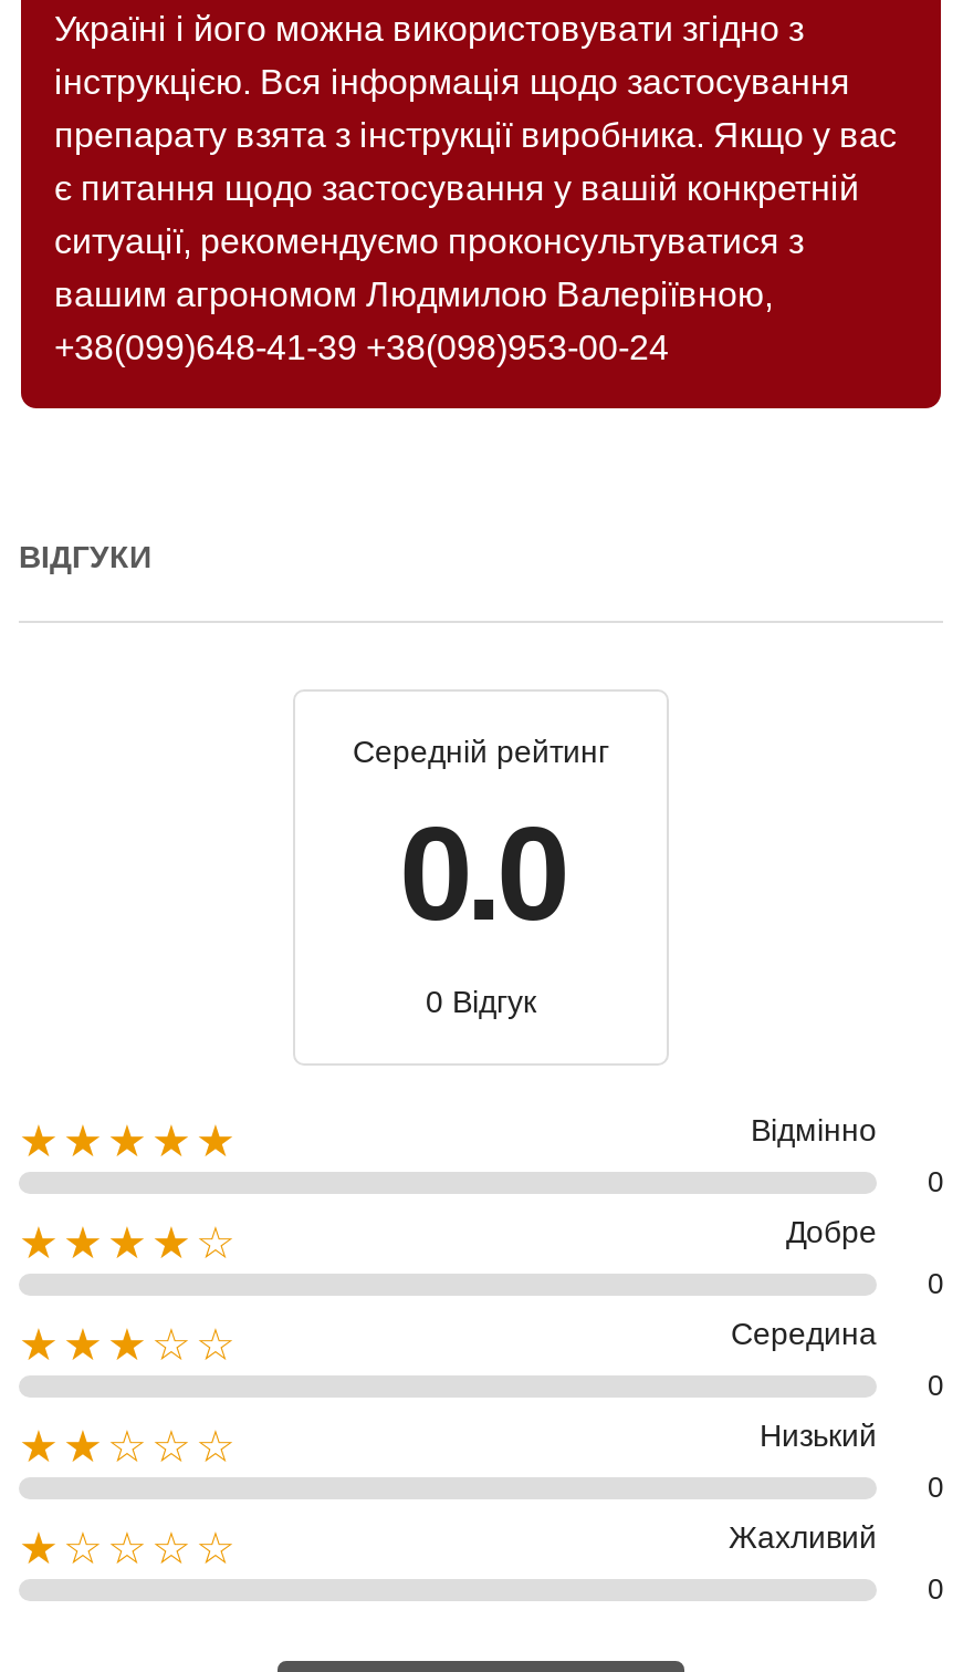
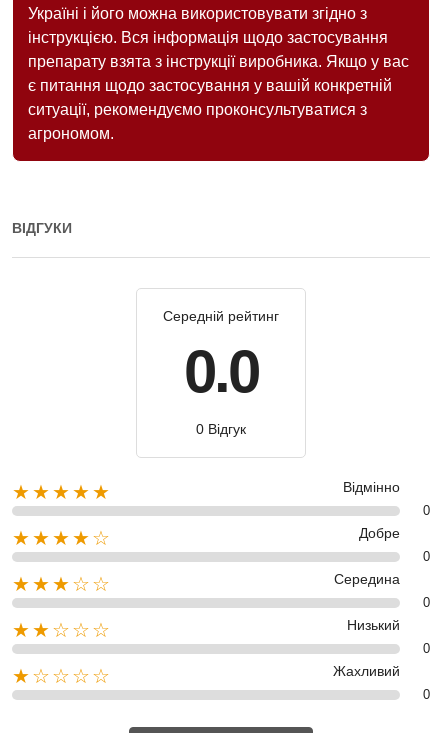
[54,276,773,366] вашим агрономом Людмилою Валеріївною, | +38(099)648-41-39 +38(098)953-00-24 -> [28,125,114,142] агрономом.

